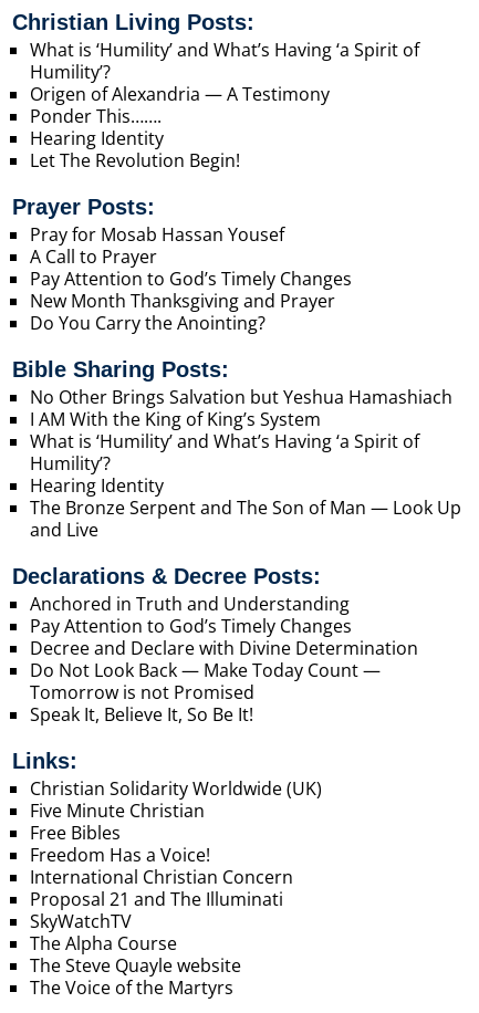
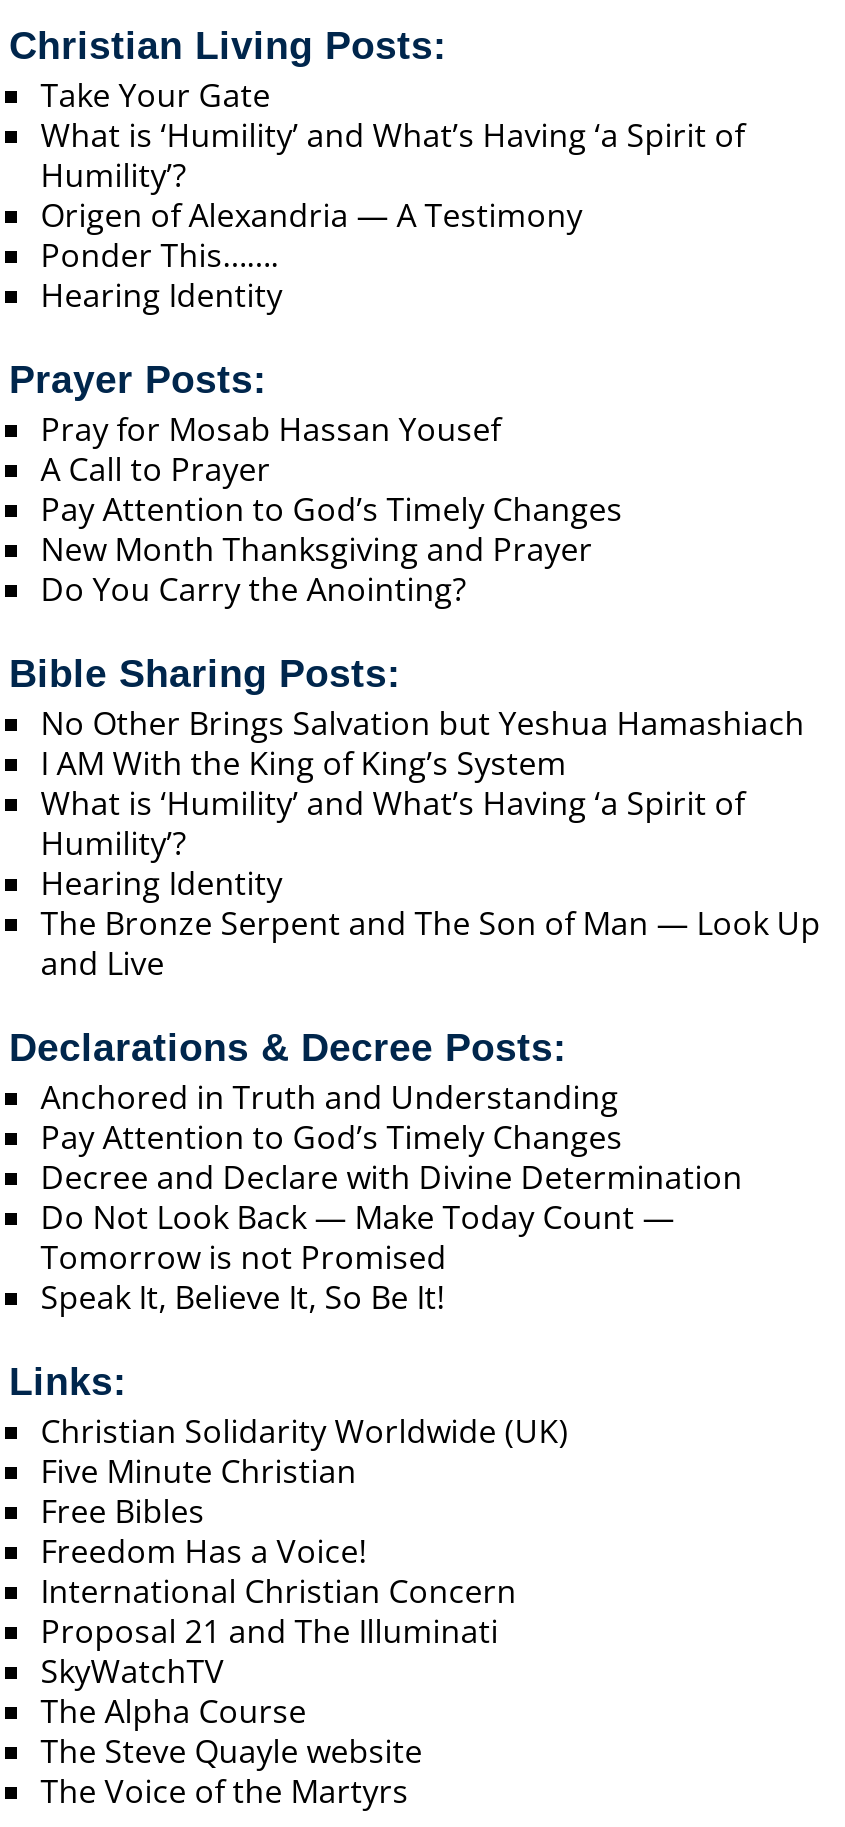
none -> [41,73,271,117] Take Your Gate
moved [30,38,419,151] -> [41,113,745,317]: What is ‘Humility’ and What’s Having ‘a Spirit of | Humility’? | Origen of Alexandria — A Testimony | Ponder This……. | Hearing Identity
[30,148,240,173] Let The Revolution Begin! -> none

